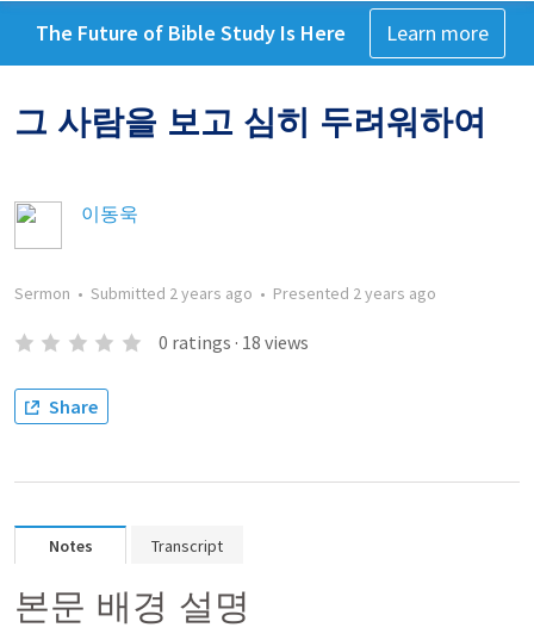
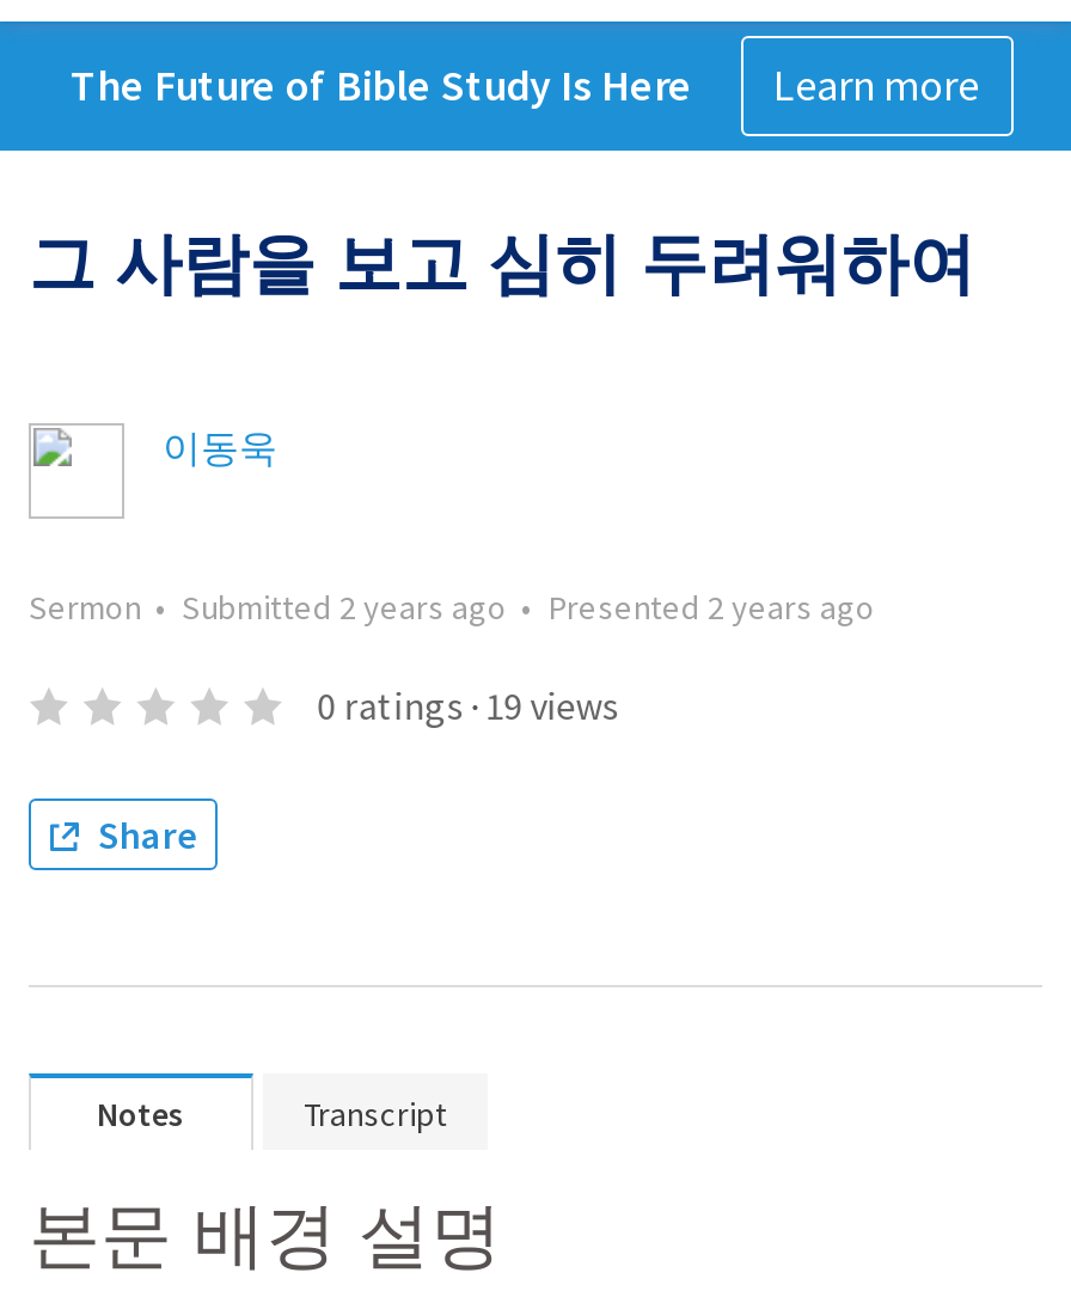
[158,330,308,354] 0 ratings · 18 views -> [317,681,618,729] 0 ratings · 19 views

